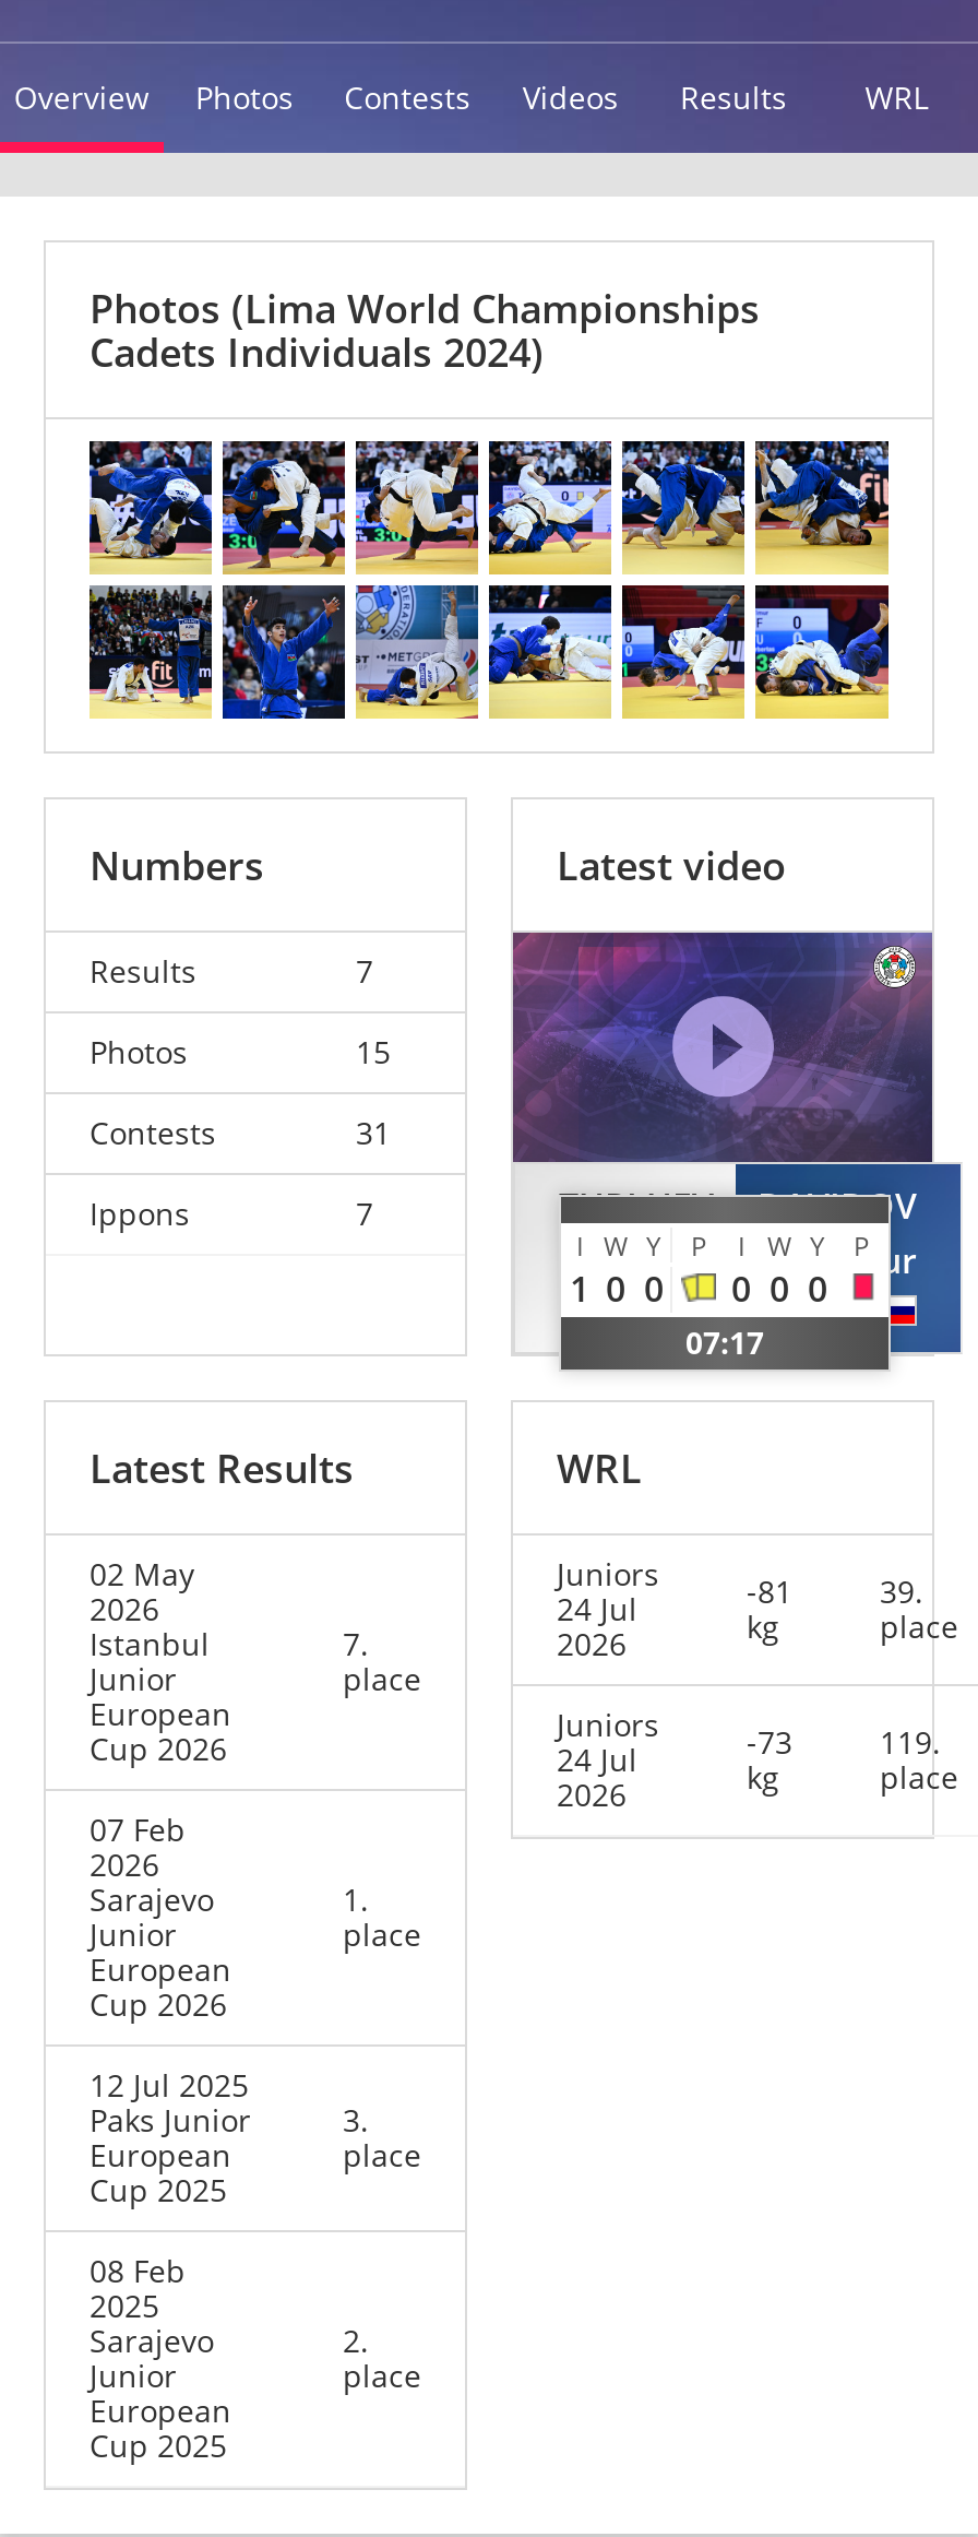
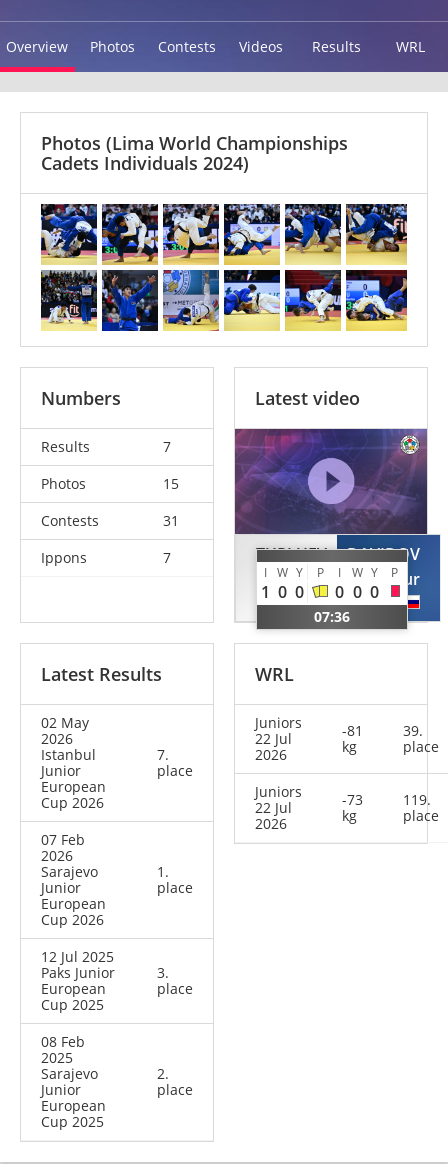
[685,1322,764,1364] 07:17 -> [314,607,350,626] 07:36
[557,1589,637,1630] 24 Jul -> [255,729,292,748] 22 Jul
[557,1740,637,1781] 24 Jul -> [255,798,292,817] 22 Jul

